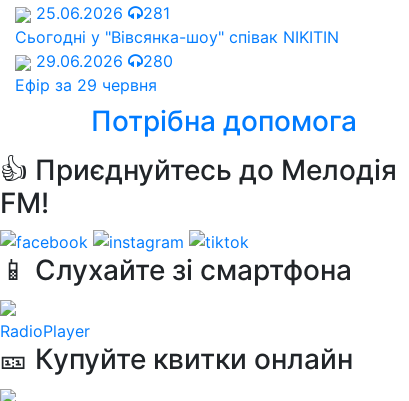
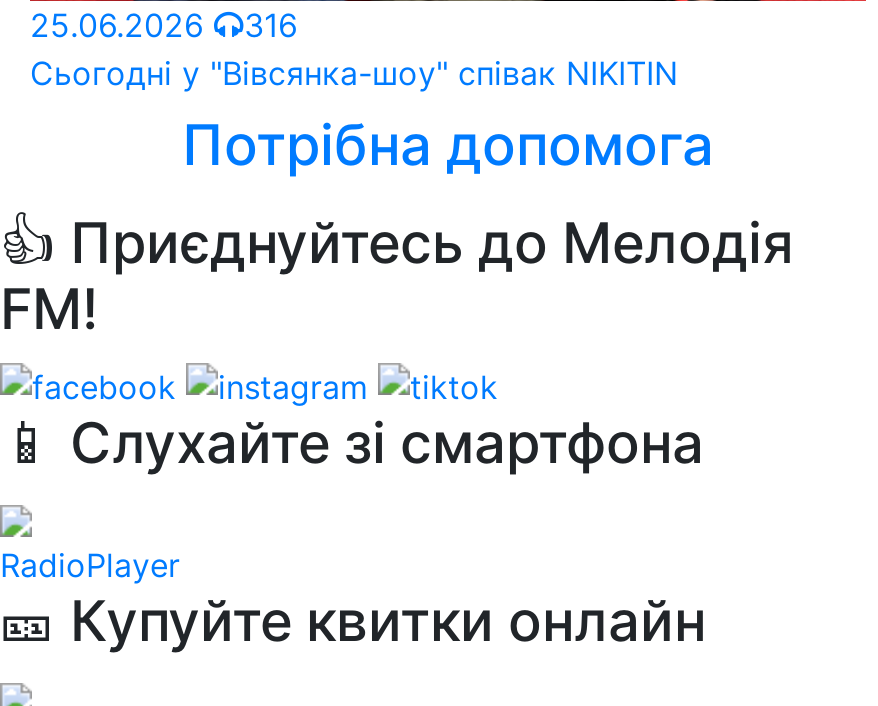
[36,3,170,23] 25.06.2026 281 -> [30,6,298,46] 25.06.2026 316
[15,51,173,95] 29.06.2026 | 280 | Ефір за 29 червня -> none

